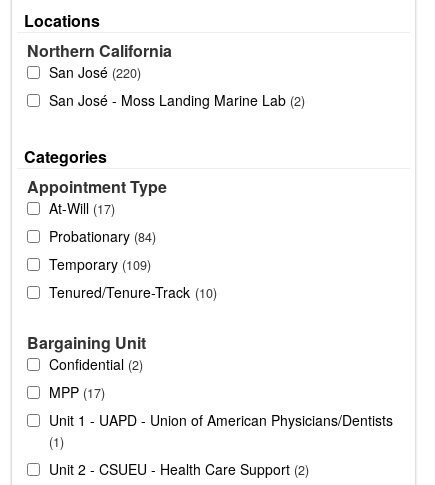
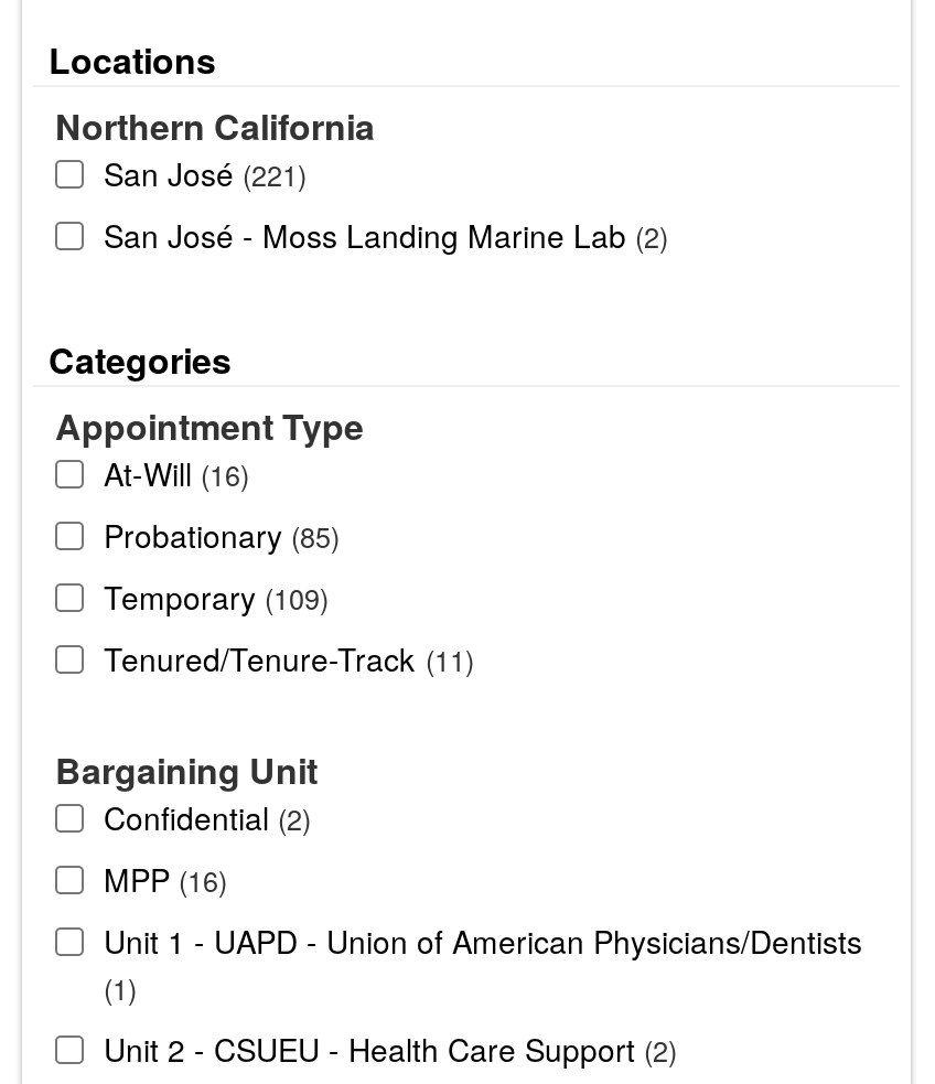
[49,62,137,82] San José 220 -> [104,150,298,194] San José 221
[49,198,111,218] At-Will 17 -> [104,450,240,494] At-Will 16
[49,226,152,246] Probationary 84 -> [104,512,331,556] Probationary 85
[49,282,213,302] Tenured/Tenure-Track 10 -> [104,635,465,680] Tenured/Tenure-Track 11
[49,382,101,402] MPP 17 -> [104,856,218,900] MPP 16

